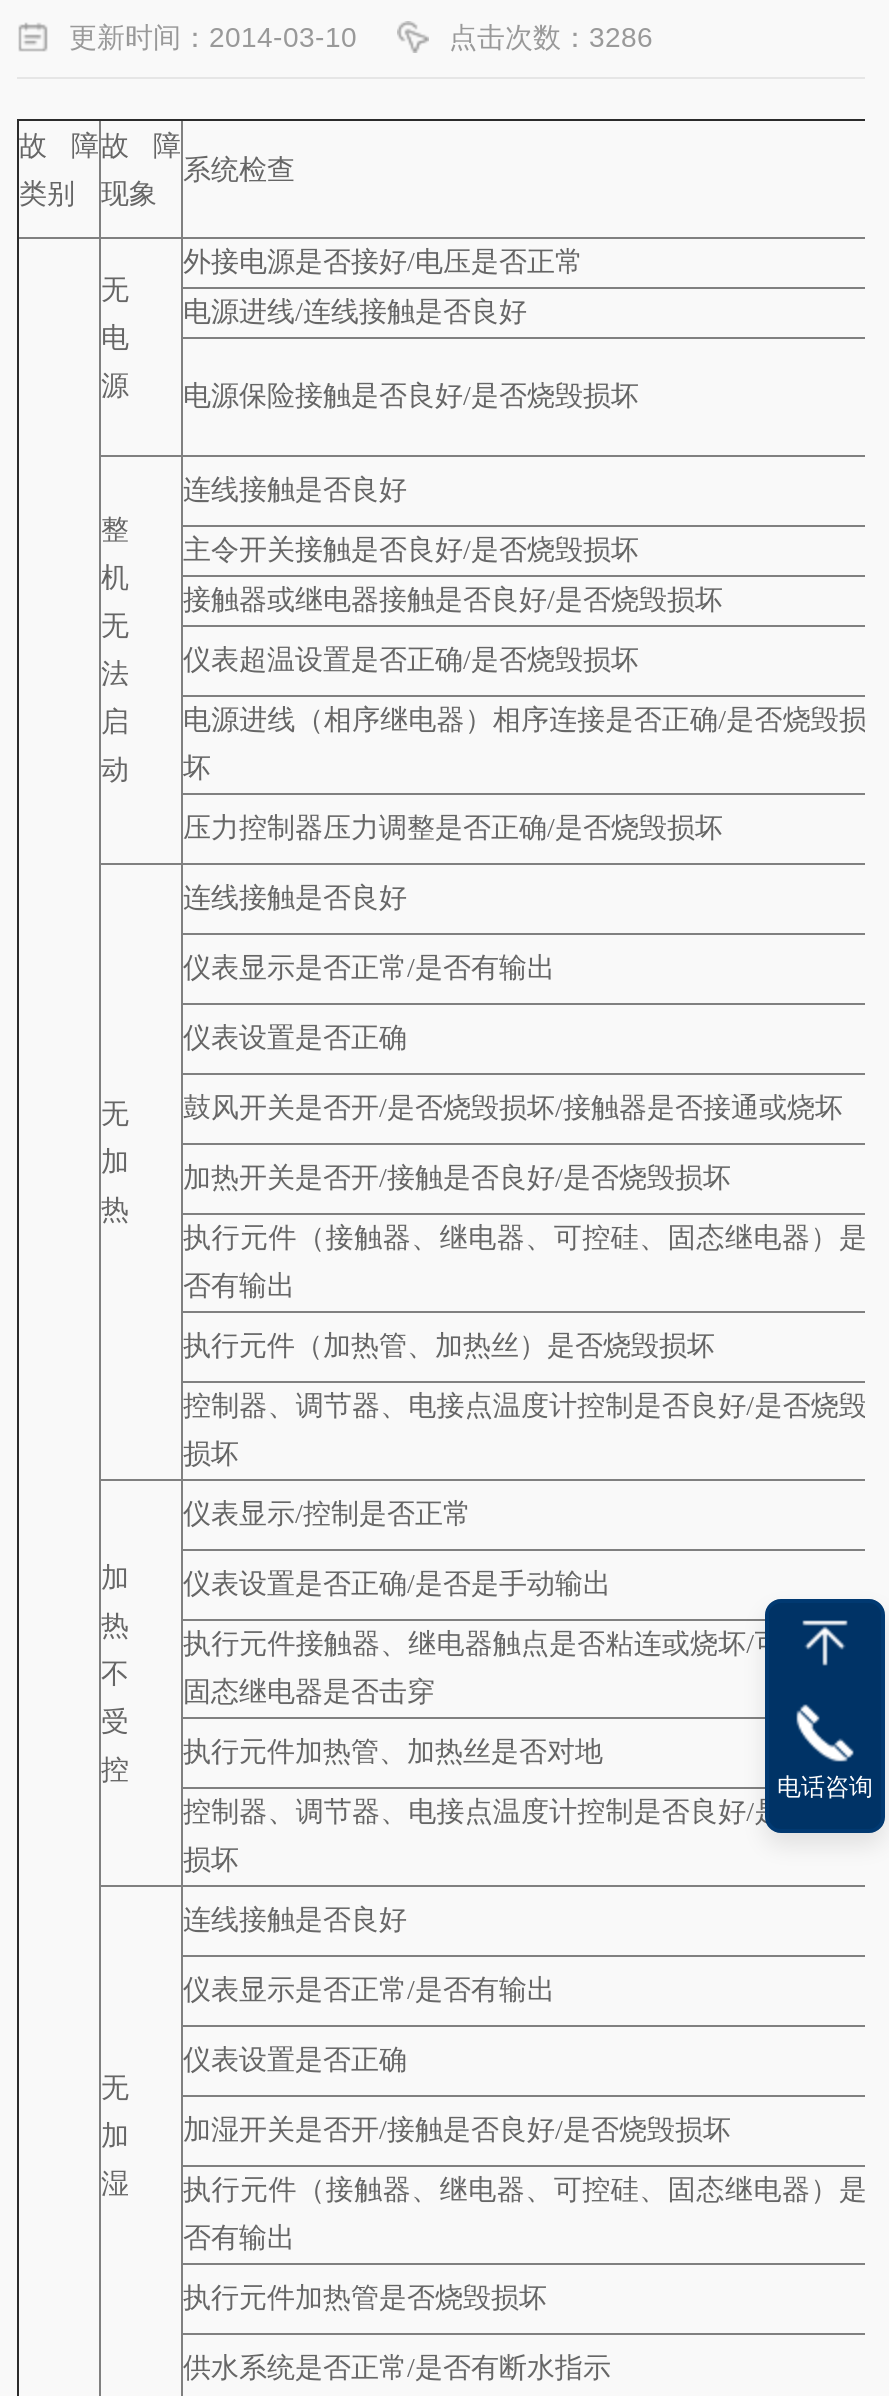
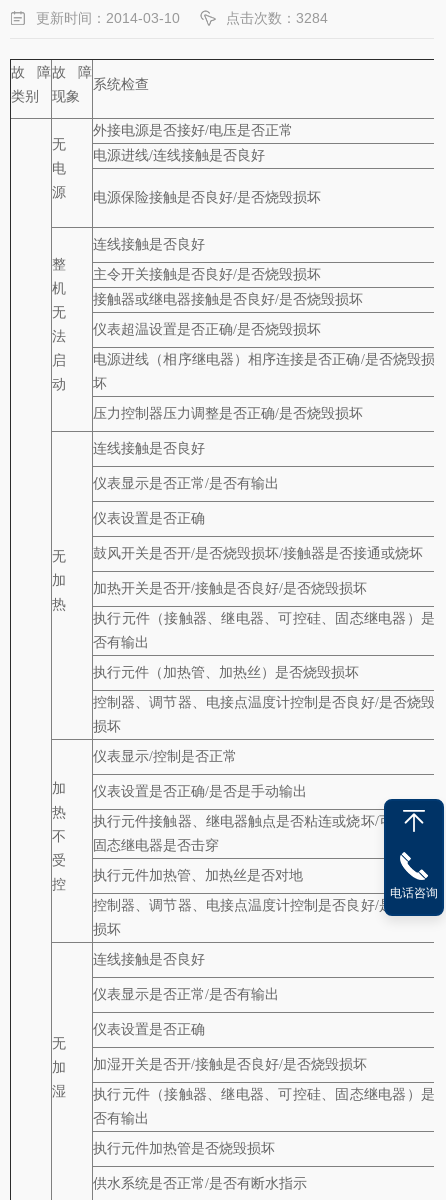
[449,21,653,53] 点击次数：3286 -> [226,10,328,26] 点击次数：3284

